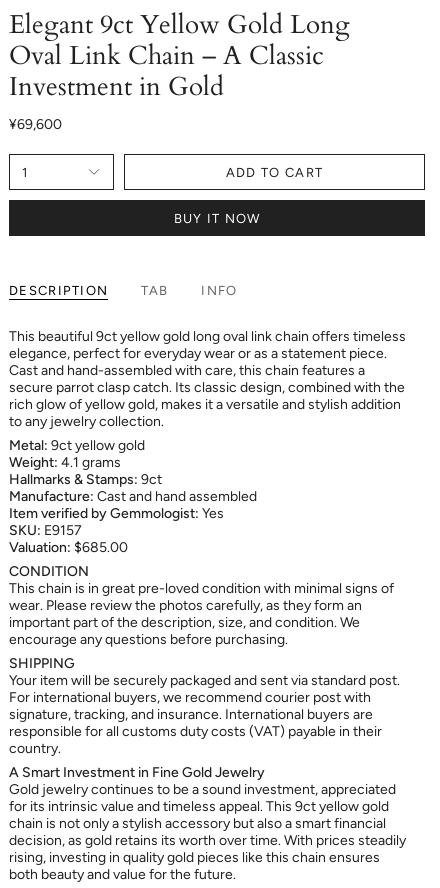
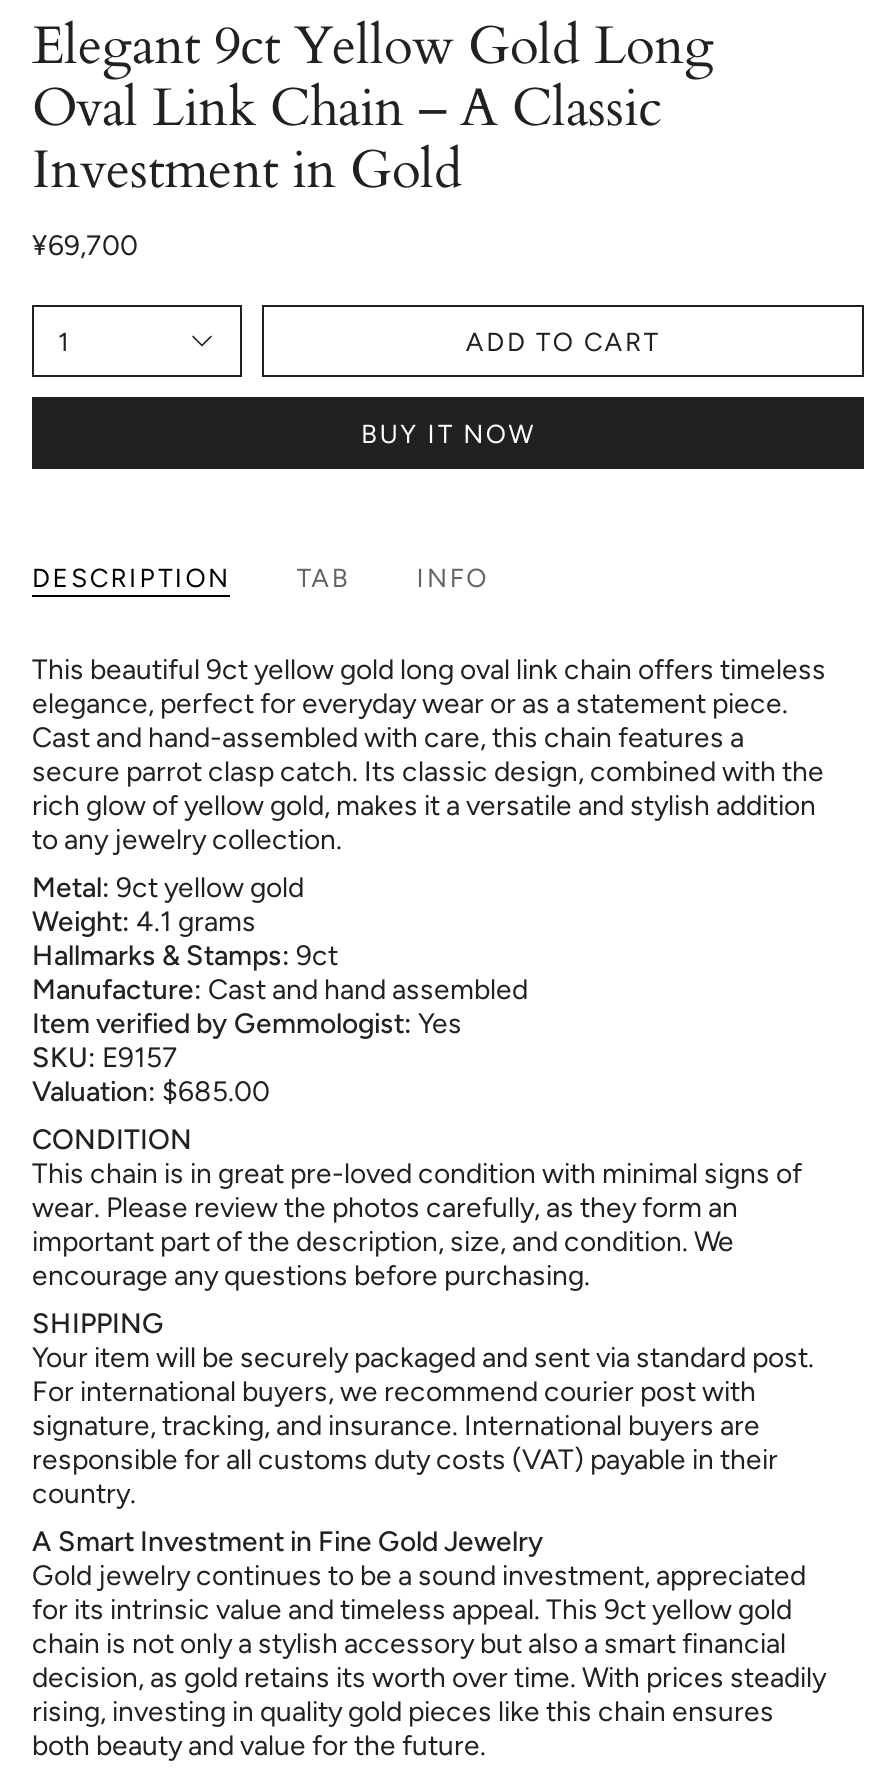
[9,116,62,133] ¥69,600 -> [32,229,138,263] ¥69,700

